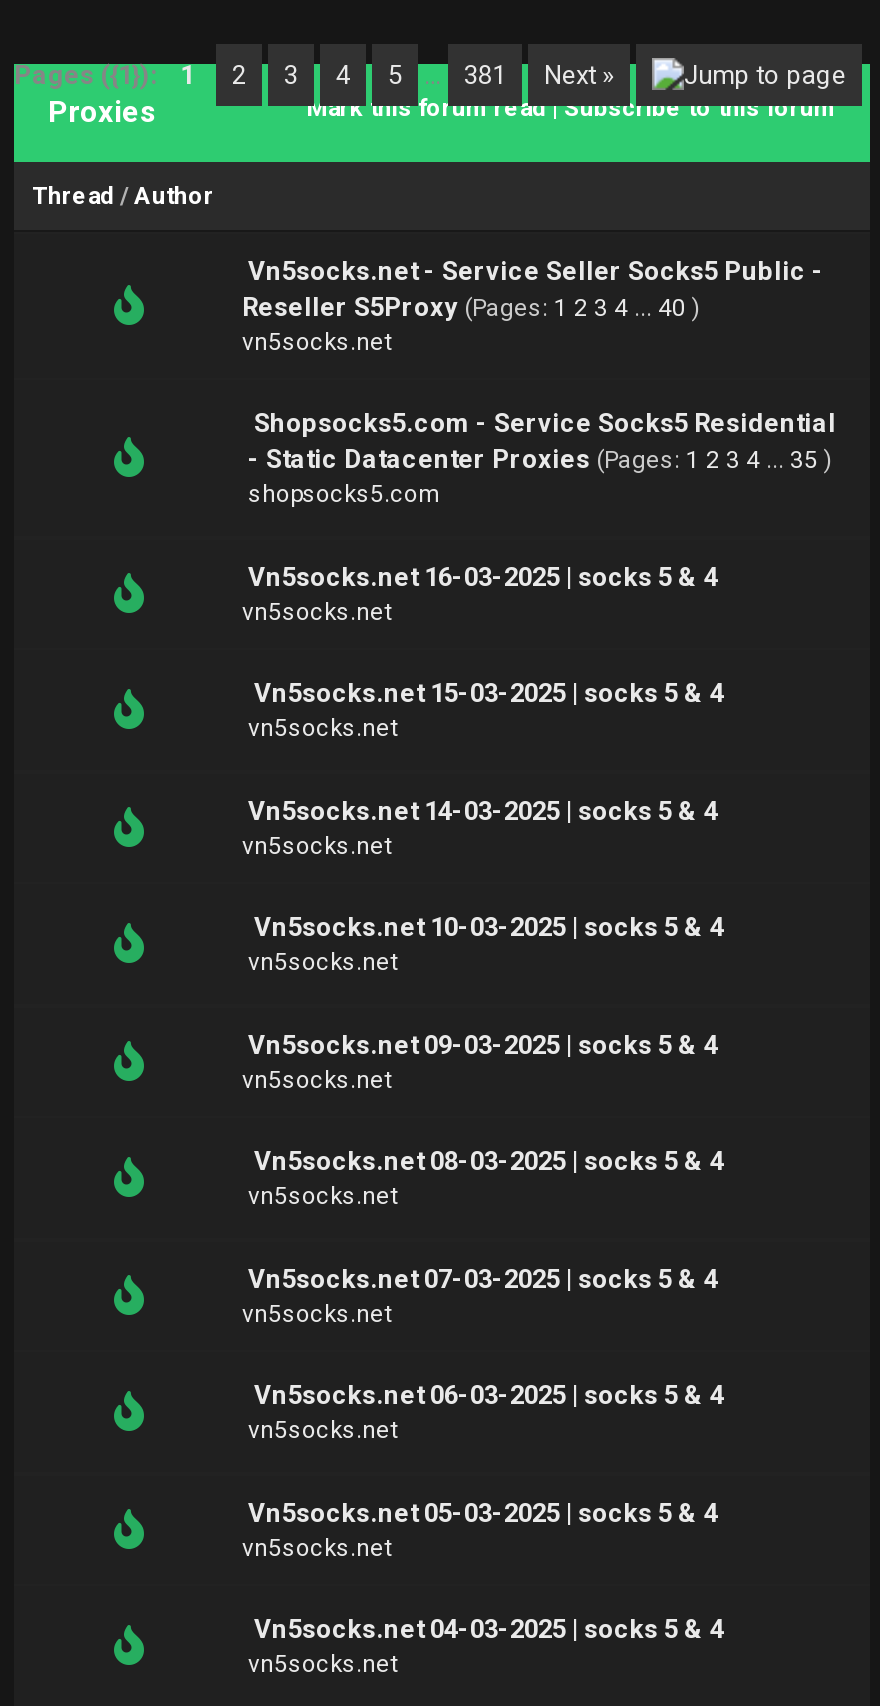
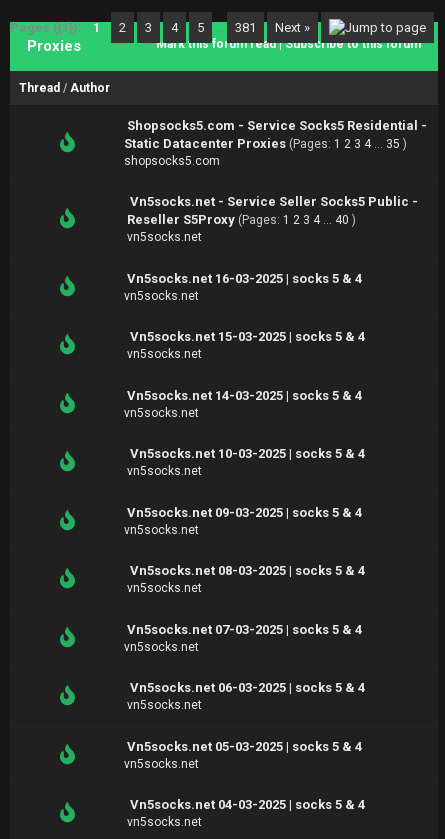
none -> [124,118,427,151] Shopsocks5.com - Service Socks5 Residential - | Static Datacenter Proxies (Pages: 1 2 3 4 ... 35 )
moved [242,256,824,356] -> [127,194,418,244]: Vn5socks.net - Service Seller Socks5 Public - | Reseller S5Proxy (Pages: 1 2 3 4 ... 40 ) | vn5socks.net
[248,408,836,474] Shopsocks5.com - Service Socks5 Residential | - Static Datacenter Proxies (Pages: 1 2 3 4 ... 35 ) -> none
moved [248,480,440,508] -> [124,154,220,168]: shopsocks5.com

